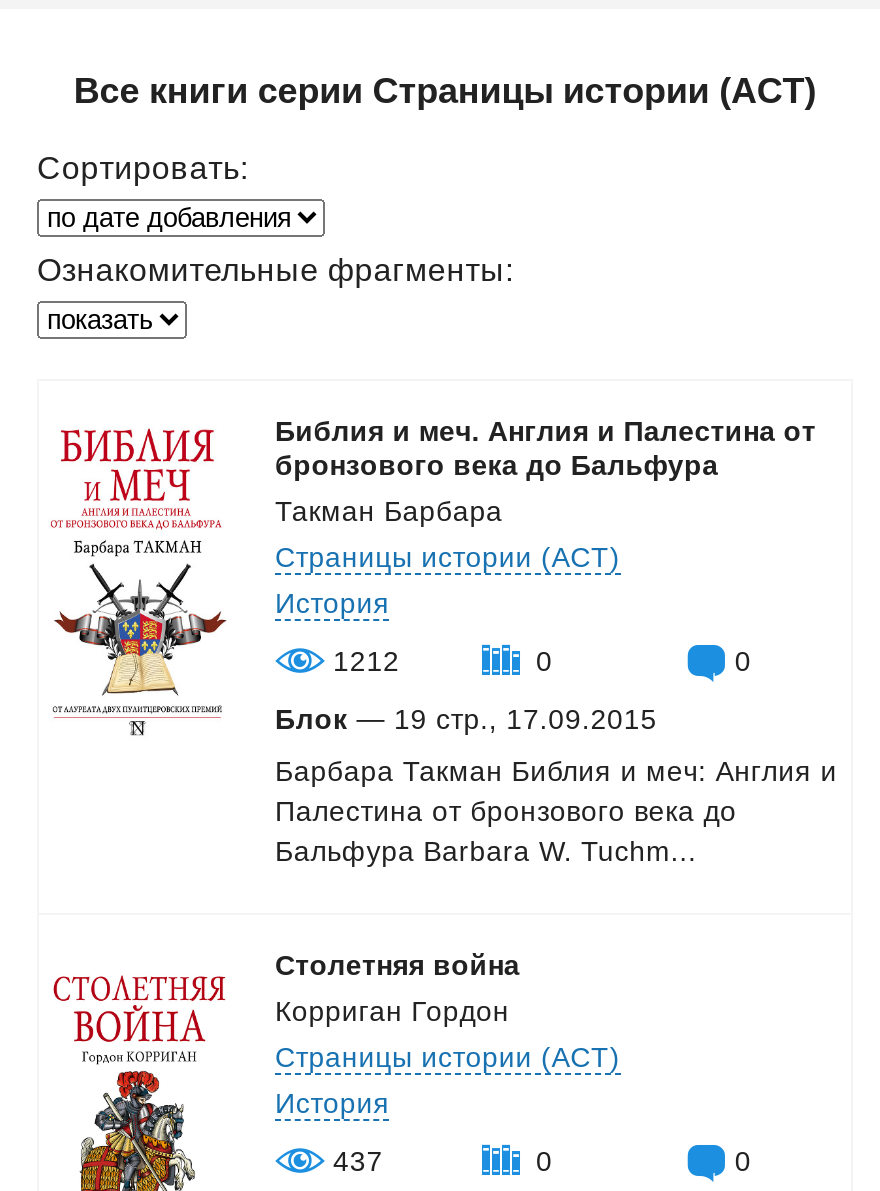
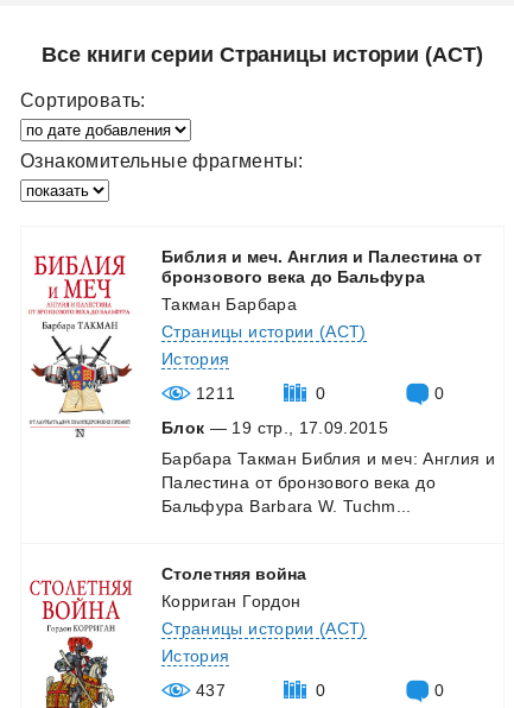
[333,645,400,677] 1212 -> [196,384,236,403] 1211

